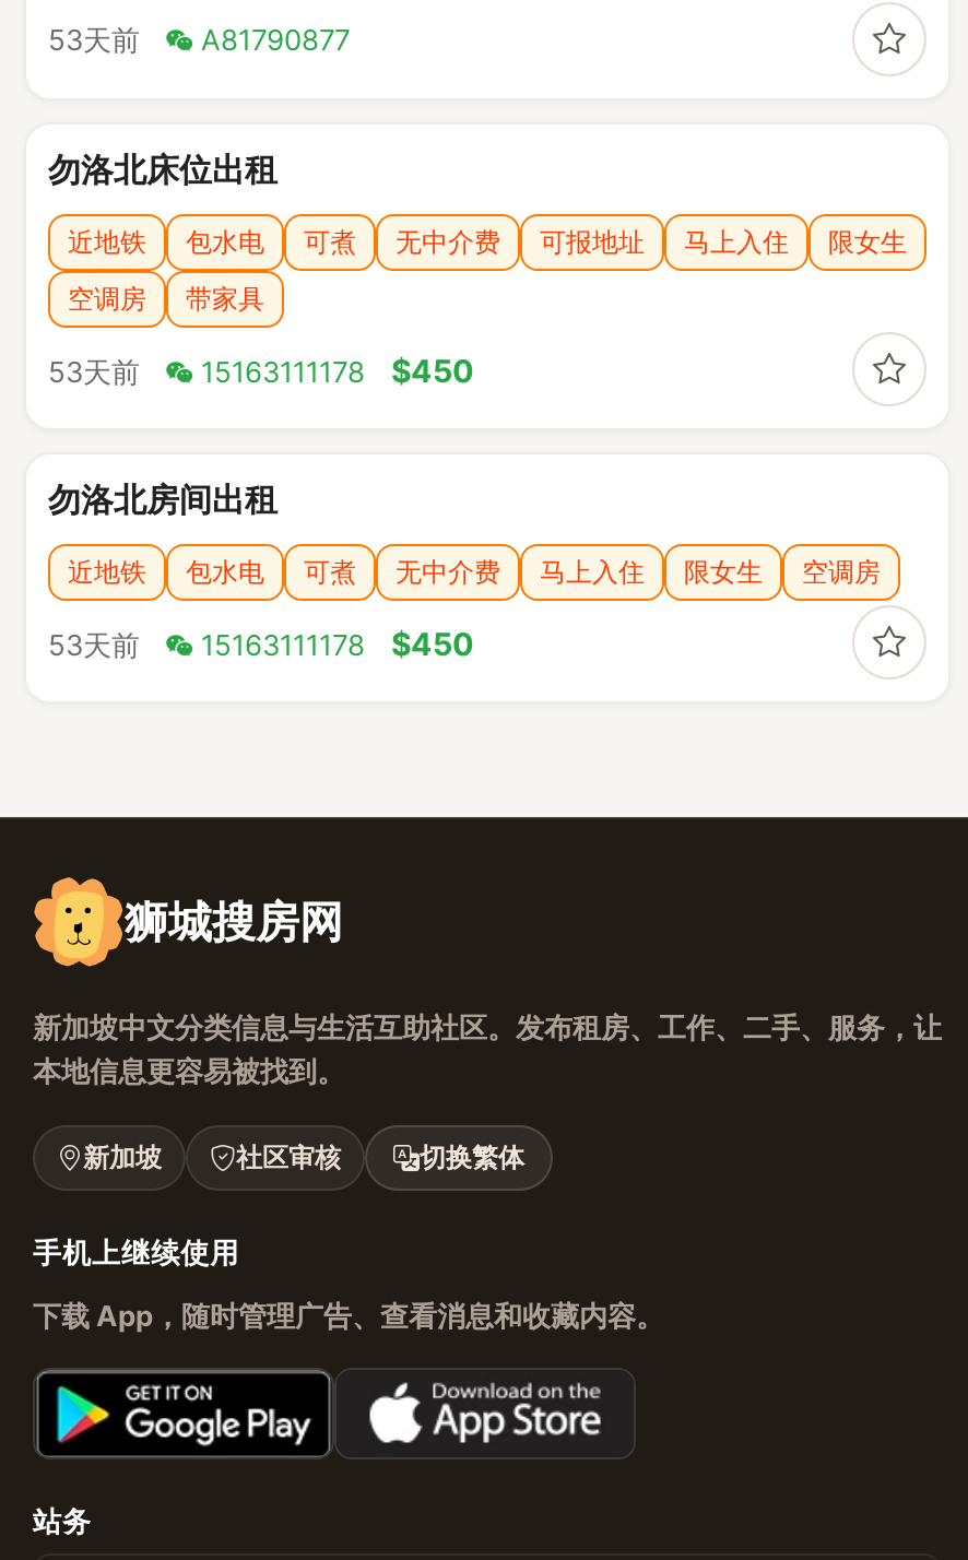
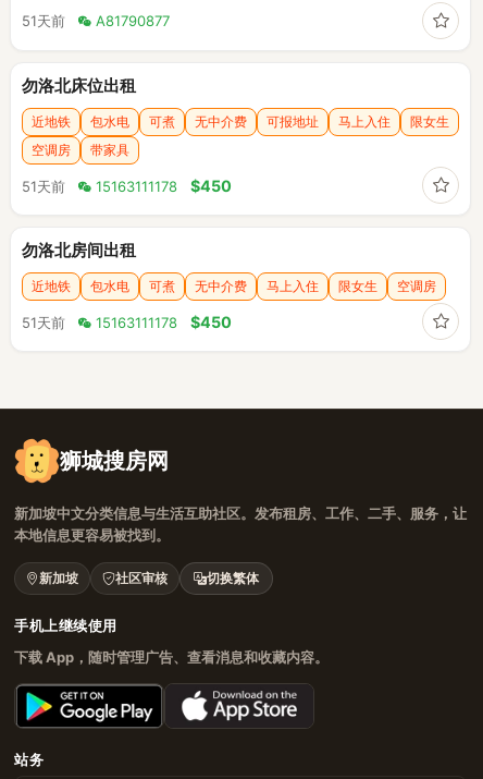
[48,21,350,56] 53天前 A81790877 -> [22,11,170,29] 51天前 A81790877
[48,351,474,388] 53天前 15163111178 $450 -> [22,176,232,194] 51天前 15163111178 $450
[48,624,474,661] 53天前 15163111178 $450 -> [22,312,232,331] 51天前 15163111178 $450

